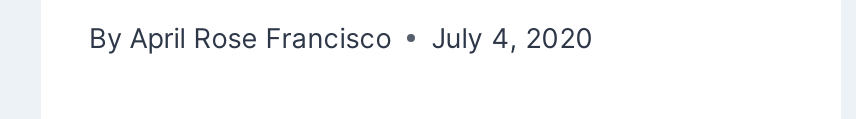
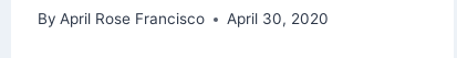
[89,22,593,54] By April Rose Francisco July 4, 2020 -> [38,10,329,28] By April Rose Francisco April 30, 2020

